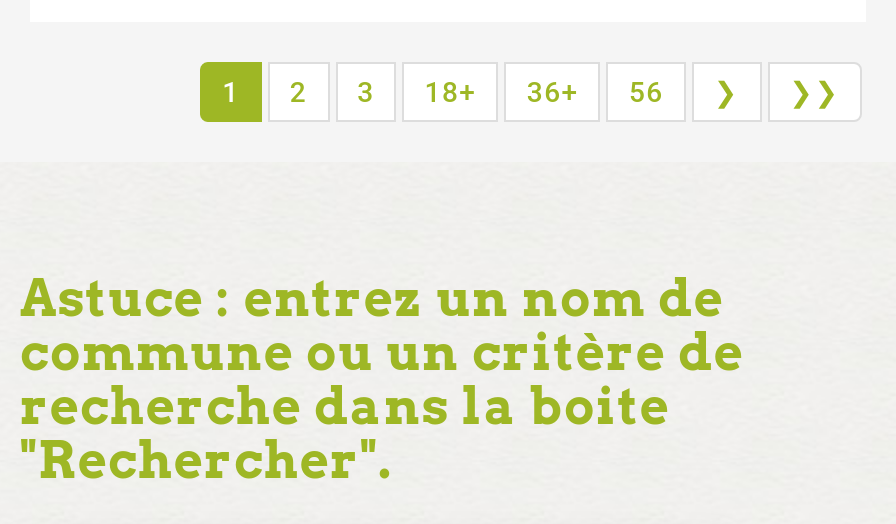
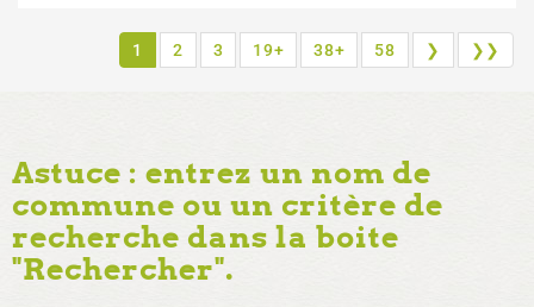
[425,77,477,109] 18+ -> [253,41,284,60] 19+
[527,77,579,109] 36+ -> [314,41,345,60] 38+
[629,77,664,109] 56 -> [375,41,396,60] 58

